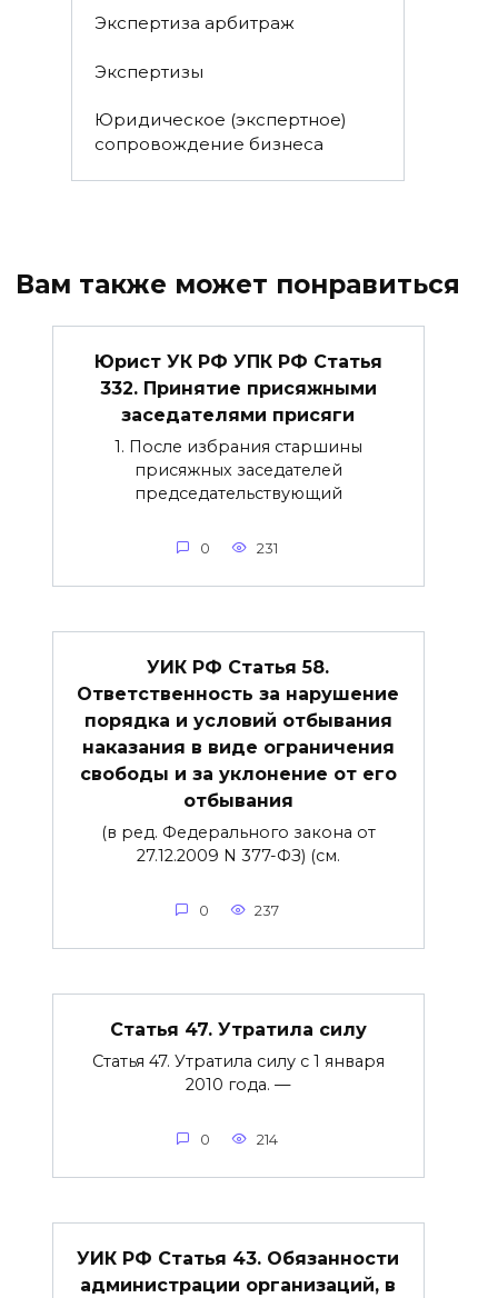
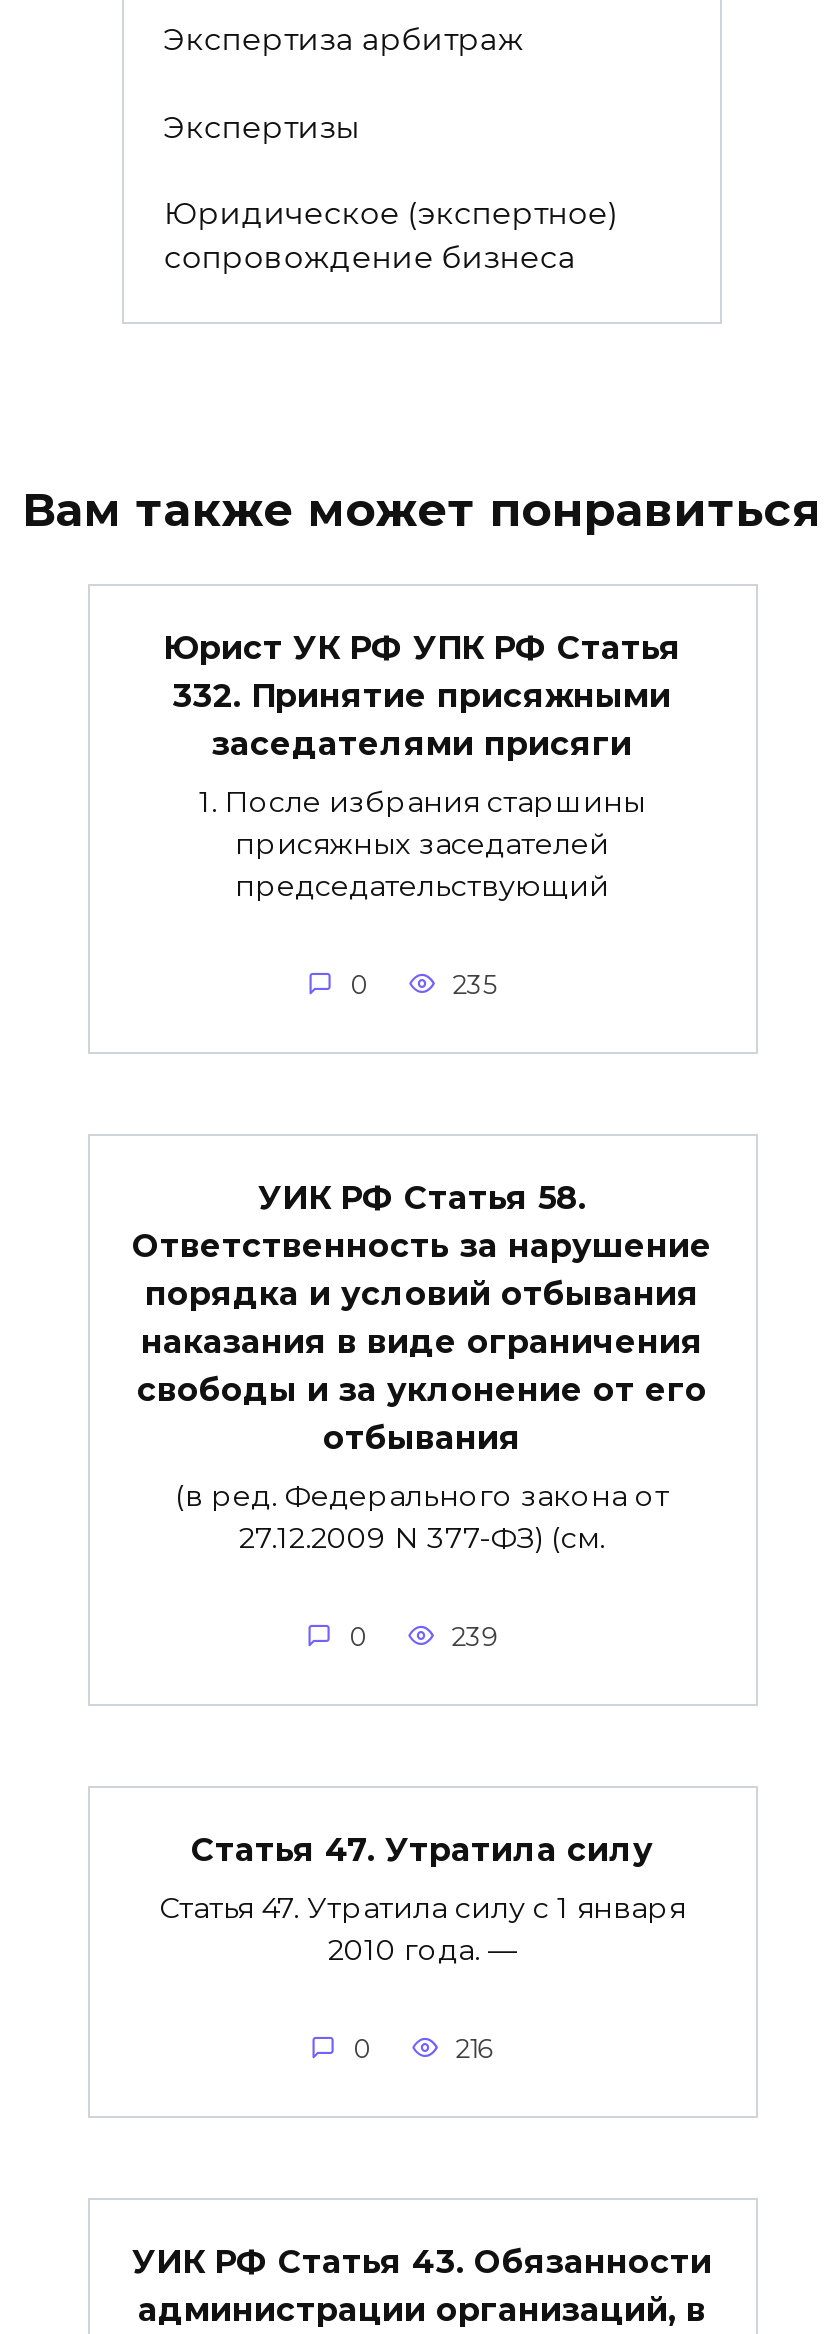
[257,540,278,557] 231 -> [452,970,496,1000] 235
[255,902,279,919] 237 -> [452,1622,498,1652] 239
[257,1131,278,1148] 214 -> [456,2034,494,2064] 216

